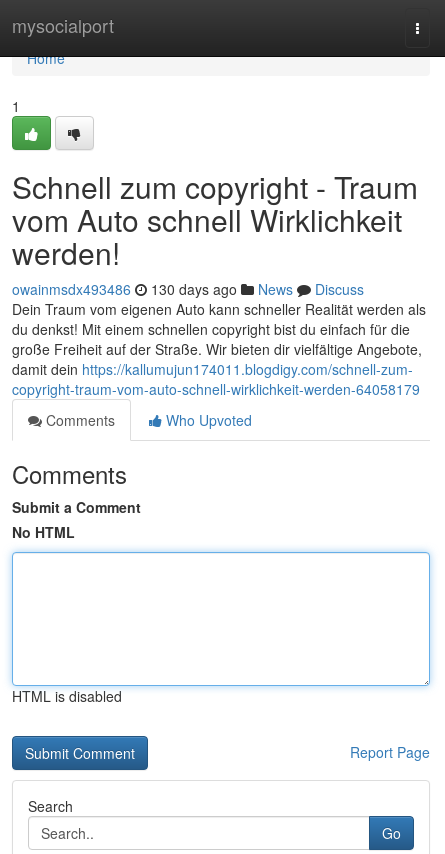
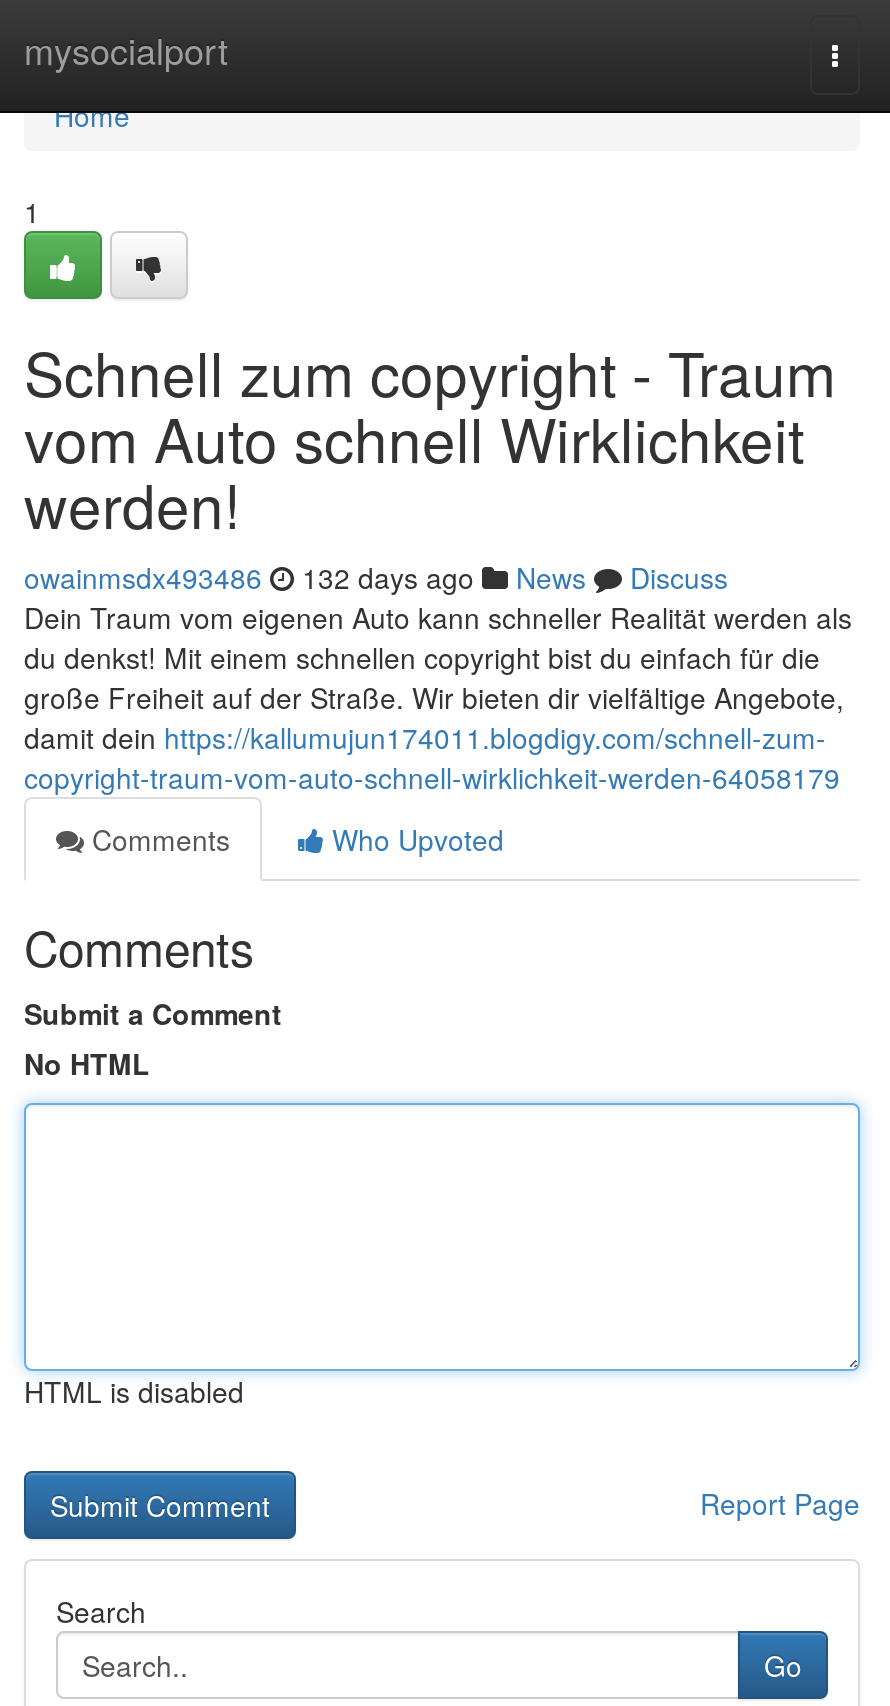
[12,279,364,299] owainmsdx493486 130 days ago News Discuss -> [24,557,728,597] owainmsdx493486 132 days ago News Discuss

